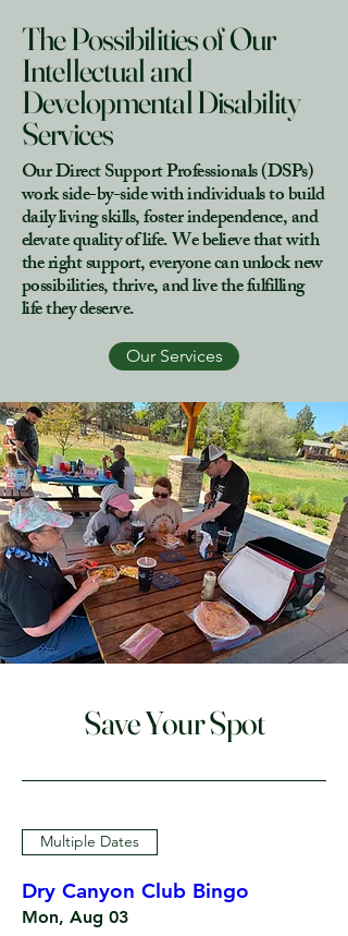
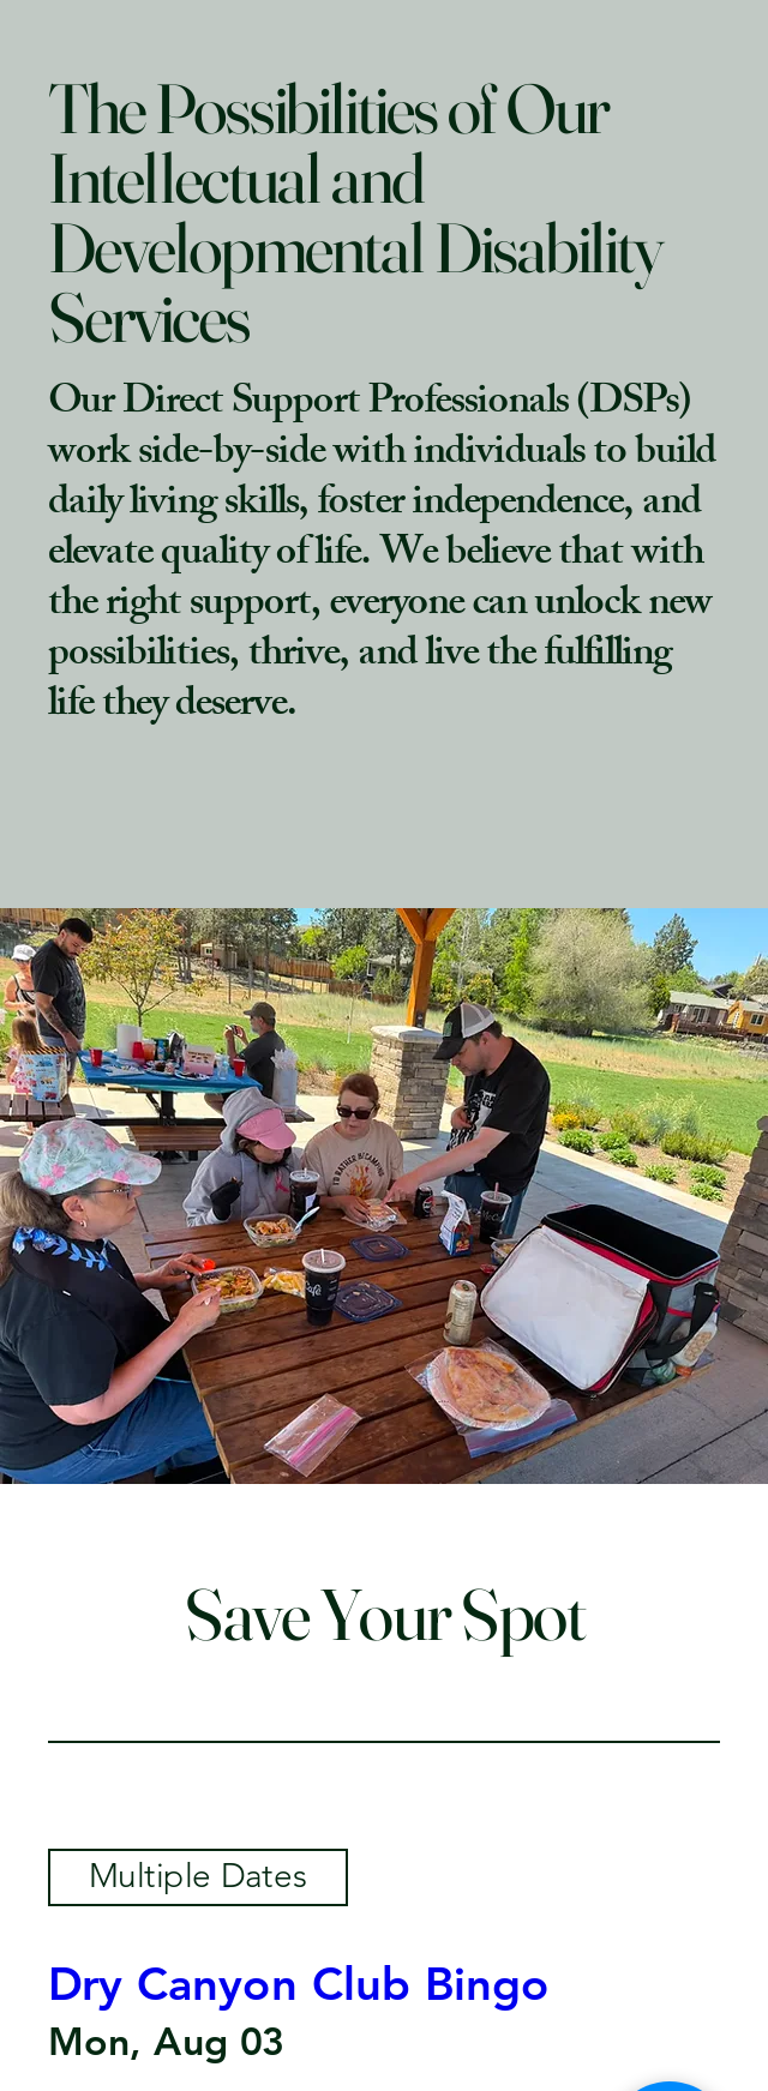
[126,345,222,366] Our Services -> none

